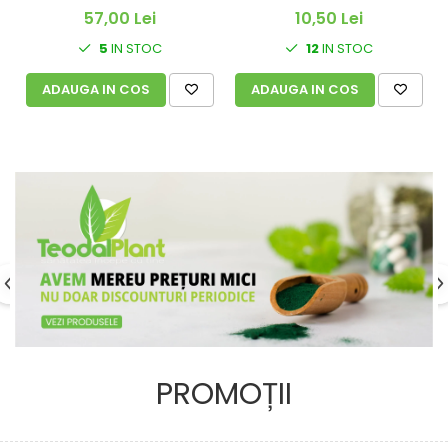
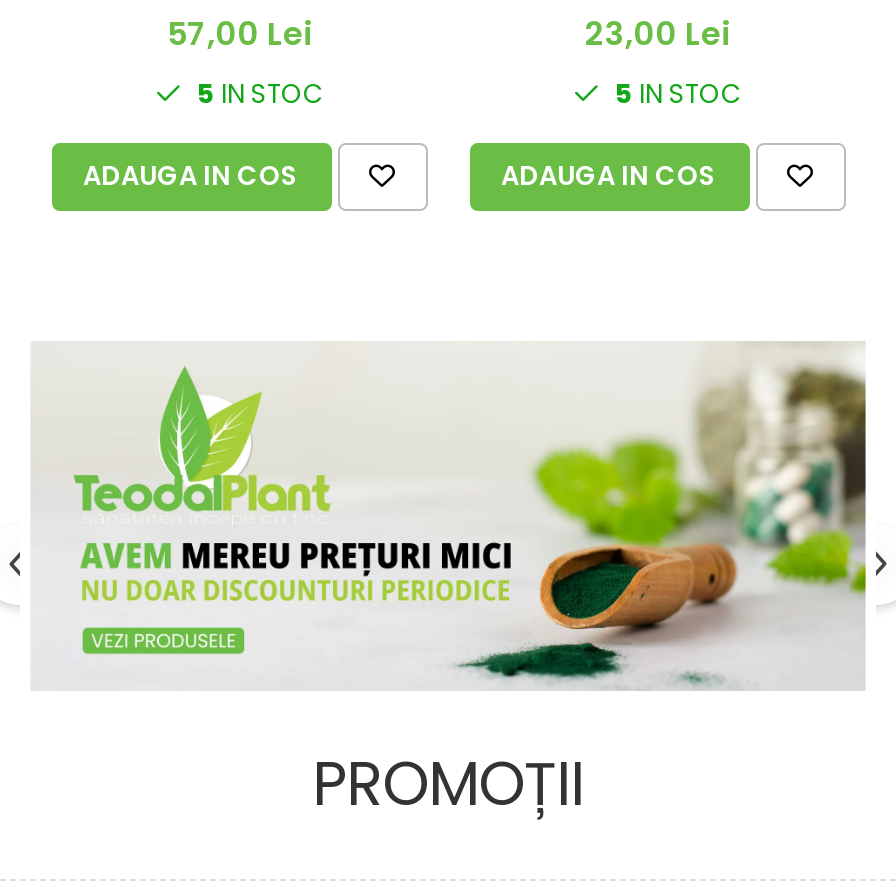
[294,7,372,58] 10,50 Lei | 12 IN STOC -> [585,12,741,114] 23,00 Lei | 5 IN STOC

